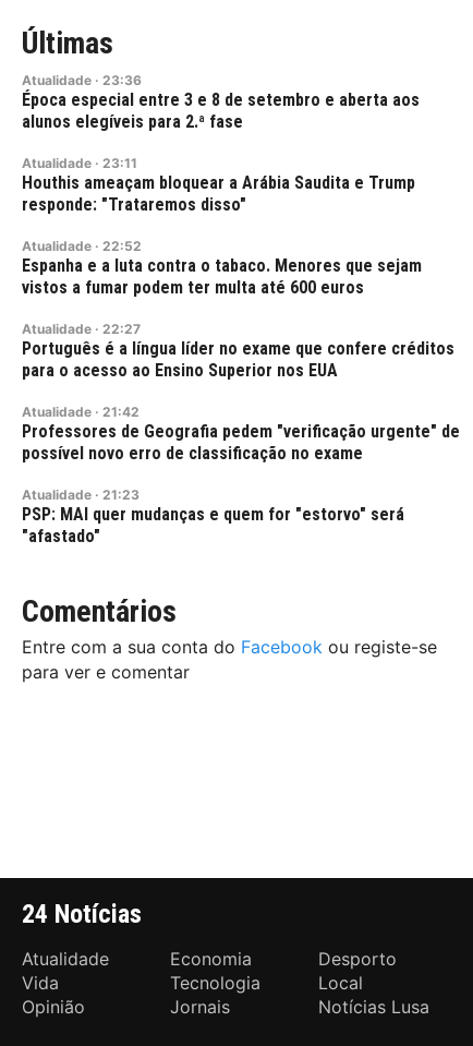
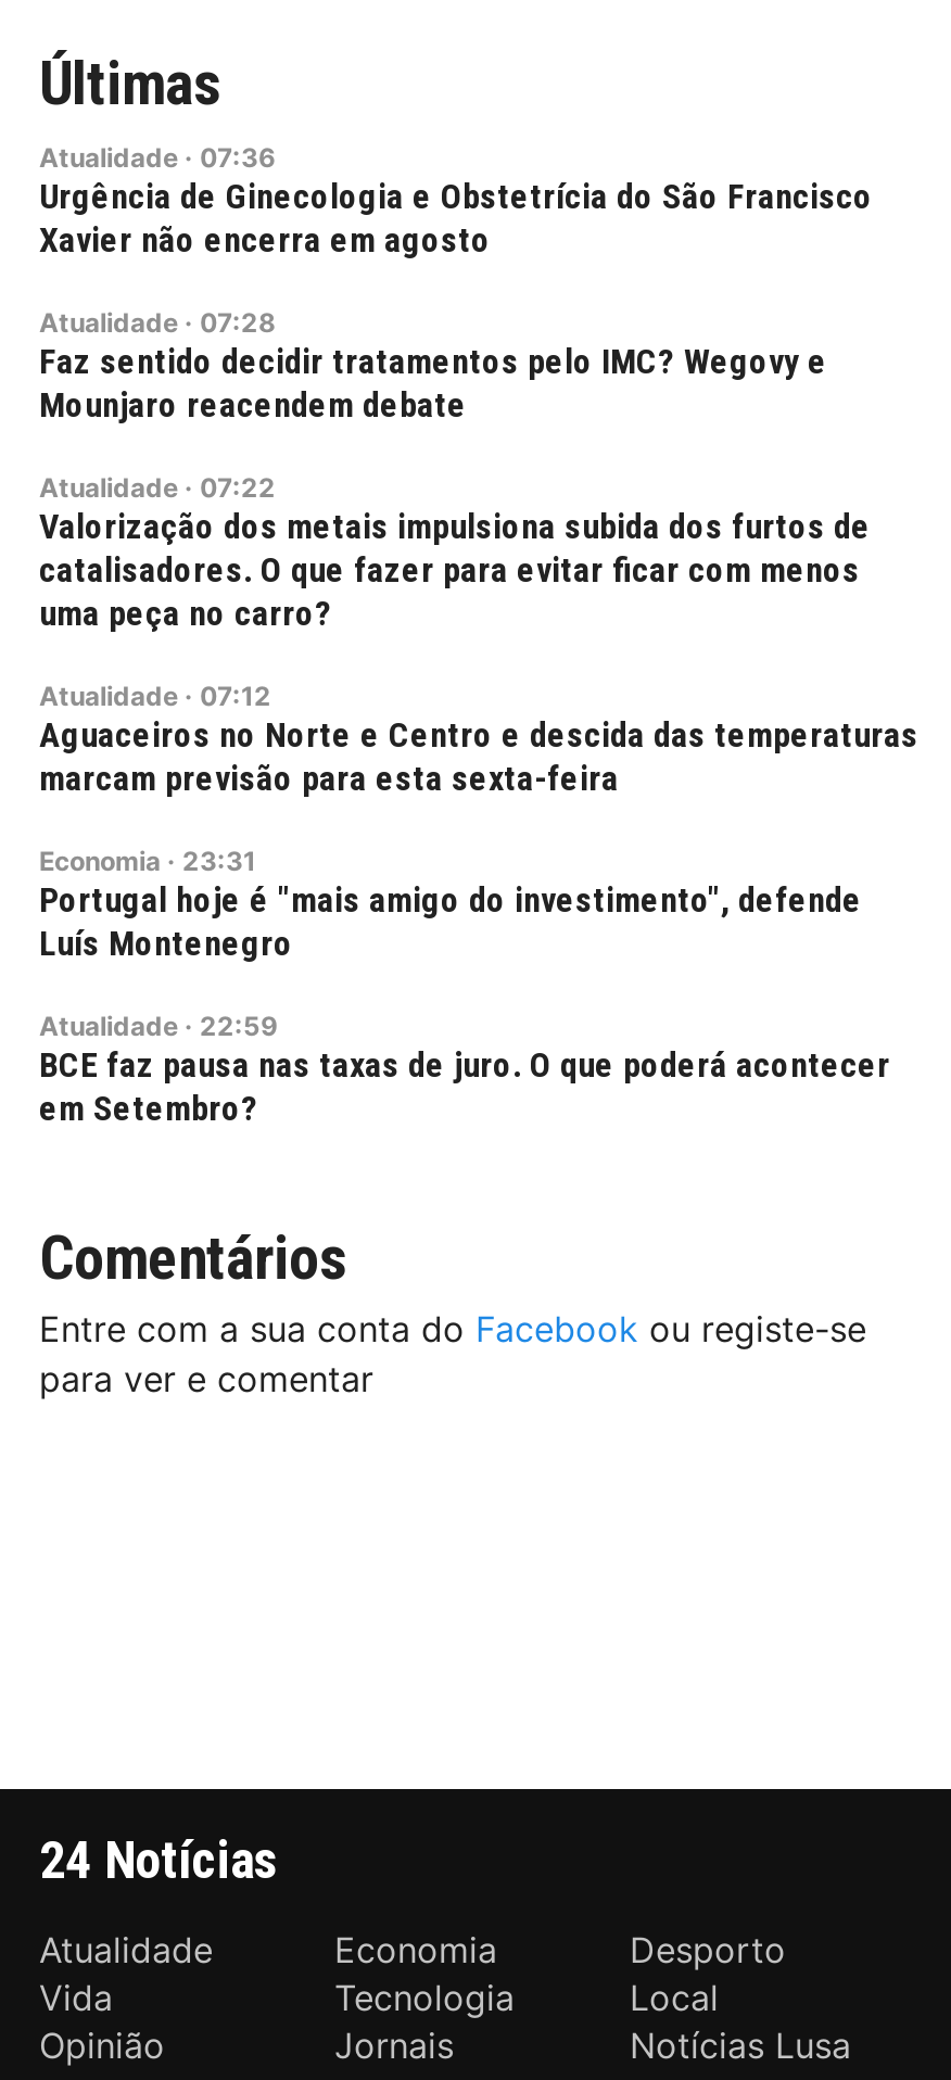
[22,71,420,131] Atualidade · 23:36 | Época especial entre 3 e 8 de setembro e aberta aos | alunos elegíveis para 2.ª fase -> [39,140,873,259] Atualidade · 07:36 | Urgência de Ginecologia e Obstetrícia do São Francisco | Xavier não encerra em agosto
[22,154,415,214] Atualidade · 23:11 | Houthis ameaçam bloquear a Arábia Saudita e Trump | responde: "Trataremos disso" -> [39,305,827,424] Atualidade · 07:28 | Faz sentido decidir tratamentos pelo IMC? Wegovy e | Mounjaro reacendem debate
[22,237,422,297] Atualidade · 22:52 | Espanha e a luta contra o tabaco. Menores que sejam | vistos a fumar podem ter multa até 600 euros -> [39,470,871,633] Atualidade · 07:22 | Valorização dos metais impulsiona subida dos furtos de | catalisadores. O que fazer para evitar ficar com menos | uma peça no carro?
[22,320,454,380] Atualidade · 22:27 | Português é a língua líder no exame que confere créditos | para o acesso ao Ensino Superior nos EUA -> [39,678,918,798] Atualidade · 07:12 | Aguaceiros no Norte e Centro e descida das temperaturas | marcam previsão para esta sexta-feira
[22,403,460,463] Atualidade · 21:42 | Professores de Geografia pedem "verificação urgente" de | possível novo erro de classificação no exame -> [39,844,862,963] Economia · 23:31 | Portugal hoje é "mais amigo do investimento", defende | Luís Montenegro
[22,486,404,546] Atualidade · 21:23 | PSP: MAI quer mudanças e quem for "estorvo" será | "afastado" -> [39,1009,890,1128] Atualidade · 22:59 | BCE faz pausa nas taxas de juro. O que poderá acontecer | em Setembro?

